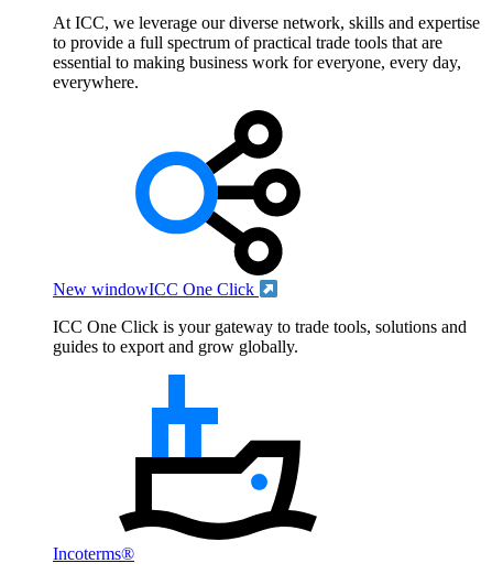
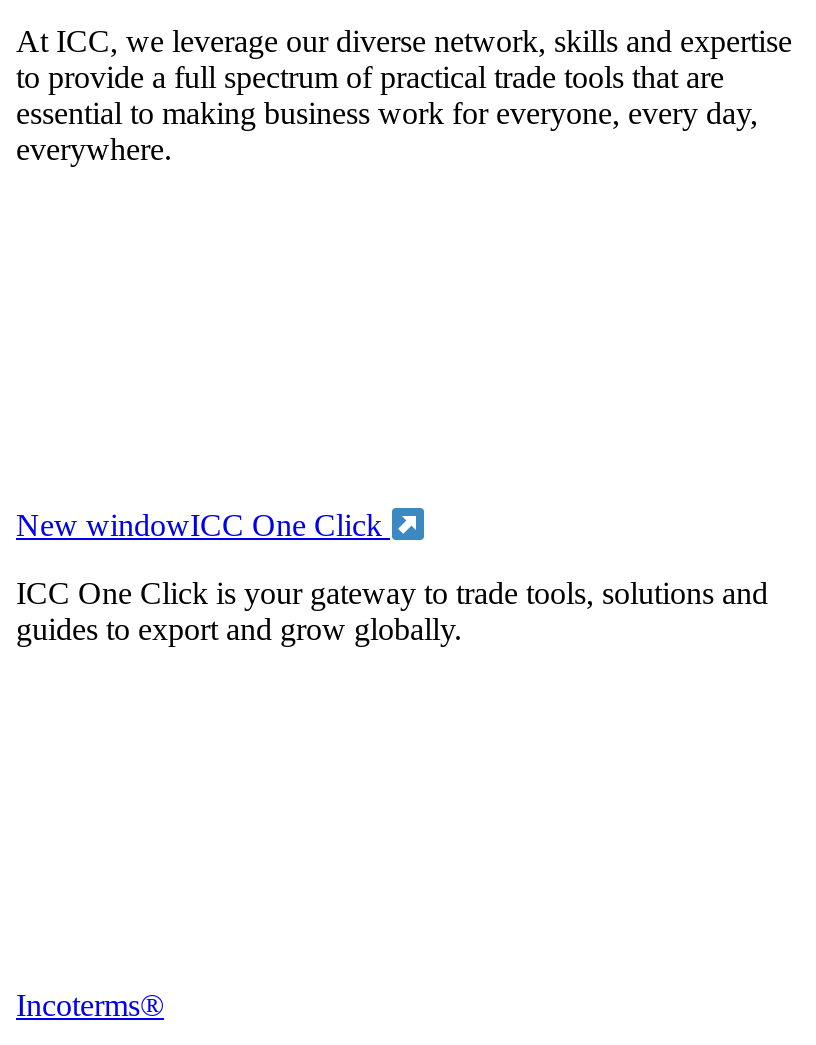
[134,109,302,277] [image] -> none
[118,373,318,541] [image] -> none

